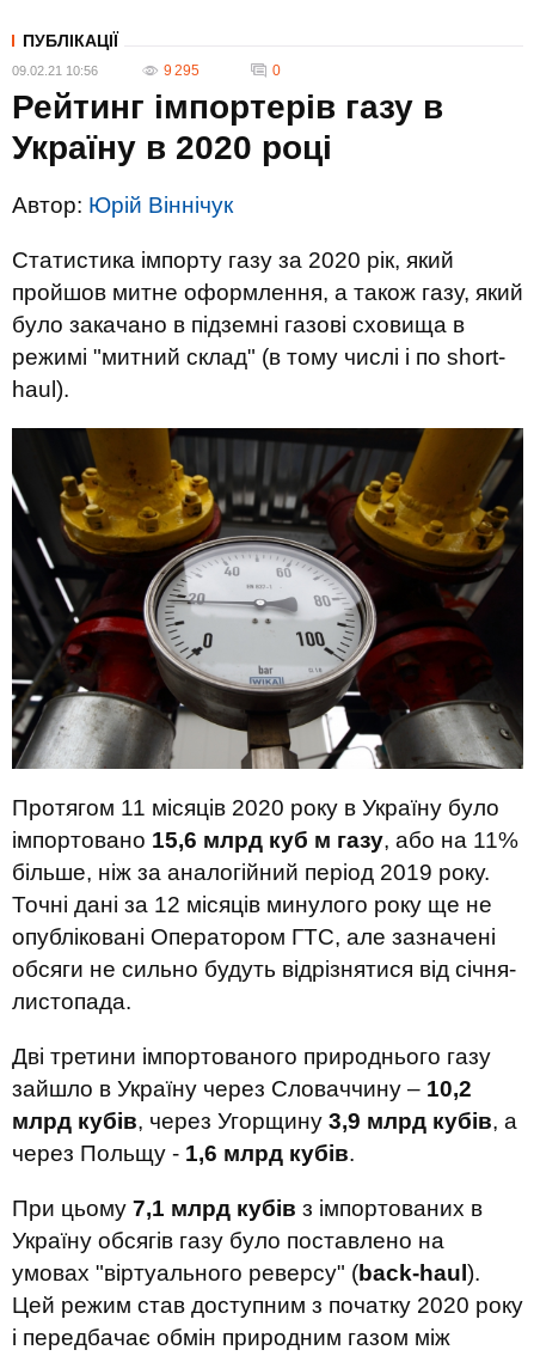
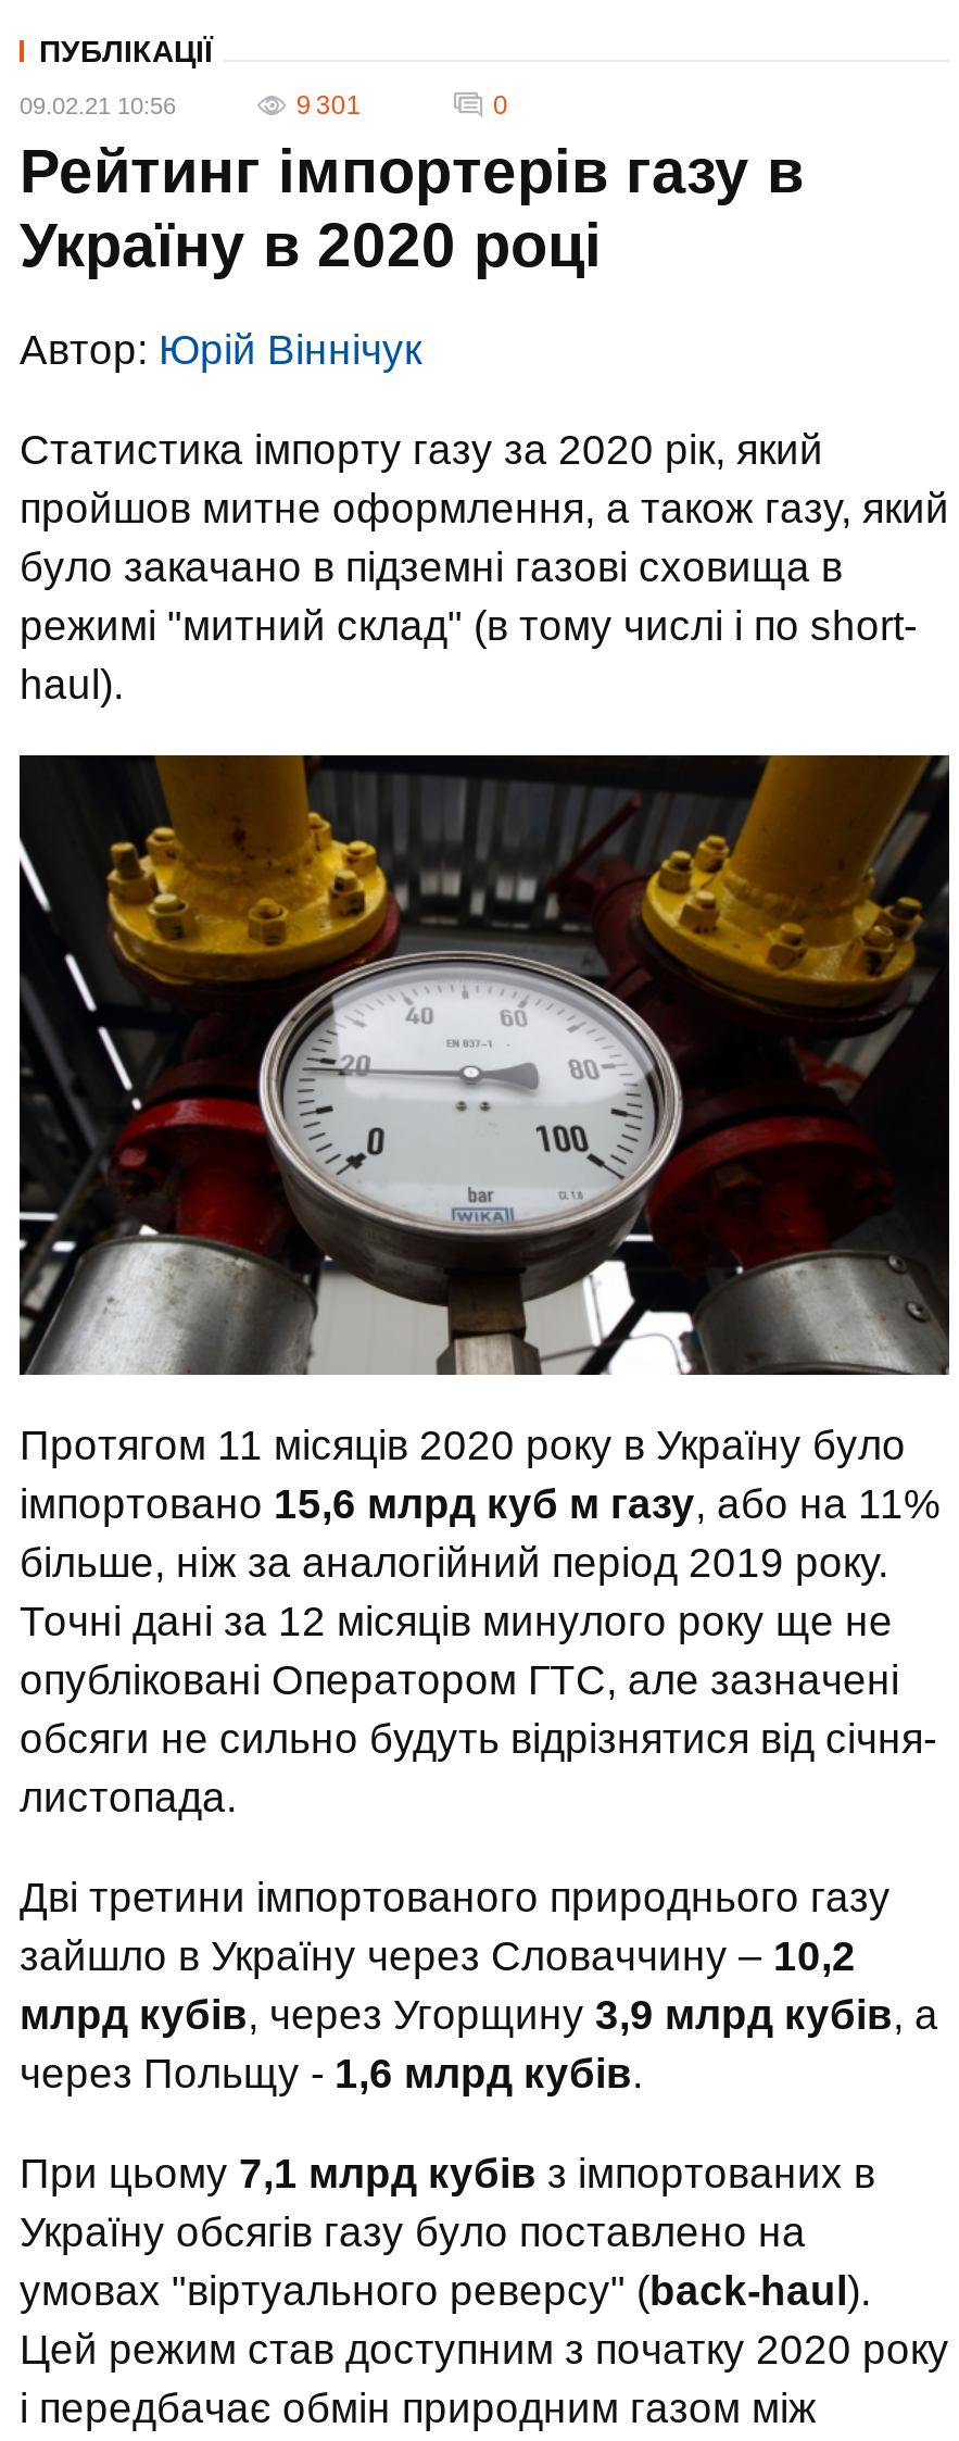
[164,62,200,79] 9 295 -> [296,90,361,120] 9 301

